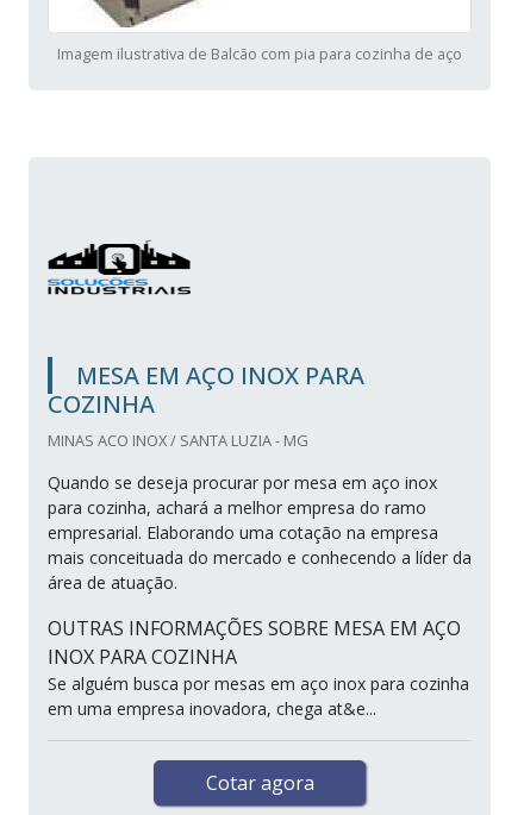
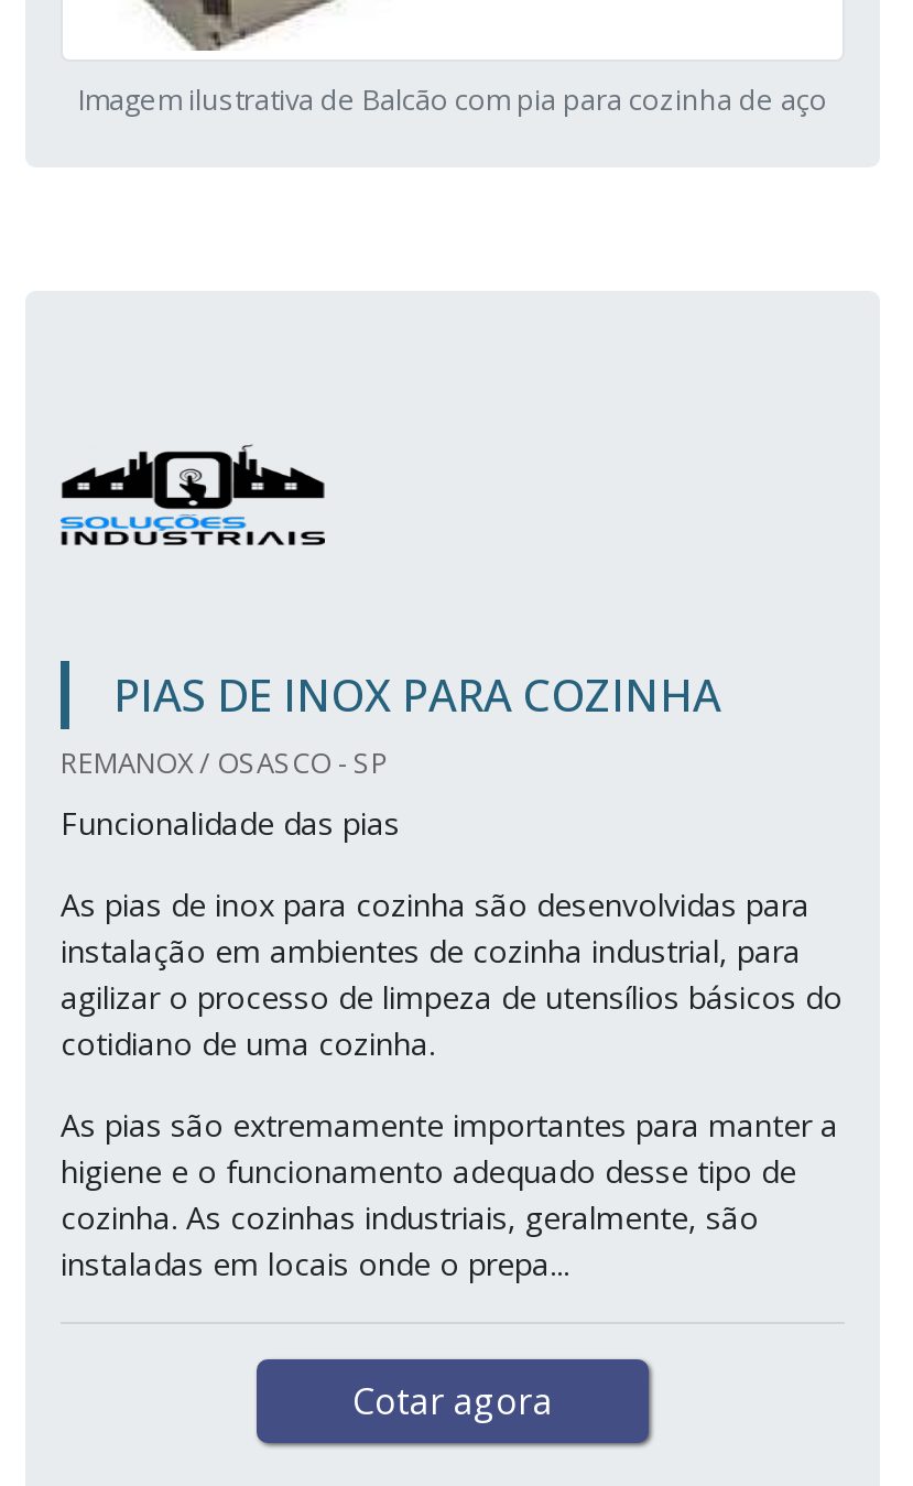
[48,359,472,720] MESA EM AÇO INOX PARA | COZINHA | MINAS ACO INOX / SANTA LUZIA - MG | Quando se deseja procurar por mesa em aço inox | para cozinha, achará a melhor empresa do ramo | empresarial. Elaborando uma cotação na empresa | mais conceituada do mercado e conhecendo a líder da | área de atuação. | OUTRAS INFORMAÇÕES SOBRE MESA EM AÇO | INOX PARA COZINHA | Se alguém busca por mesas em aço inox para cozinha | em uma empresa inovadora, chega at&e... -> [61,665,843,1284] PIAS DE INOX PARA COZINHA | REMANOX / OSASCO - SP | Funcionalidade das pias | As pias de inox para cozinha são desenvolvidas para | instalação em ambientes de cozinha industrial, para | agilizar o processo de limpeza de utensílios básicos do | cotidiano de uma cozinha. | As pias são extremamente importantes para manter a | higiene e o funcionamento adequado desse tipo de | cozinha. As cozinhas industriais, geralmente, são | instaladas em locais onde o prepa...

